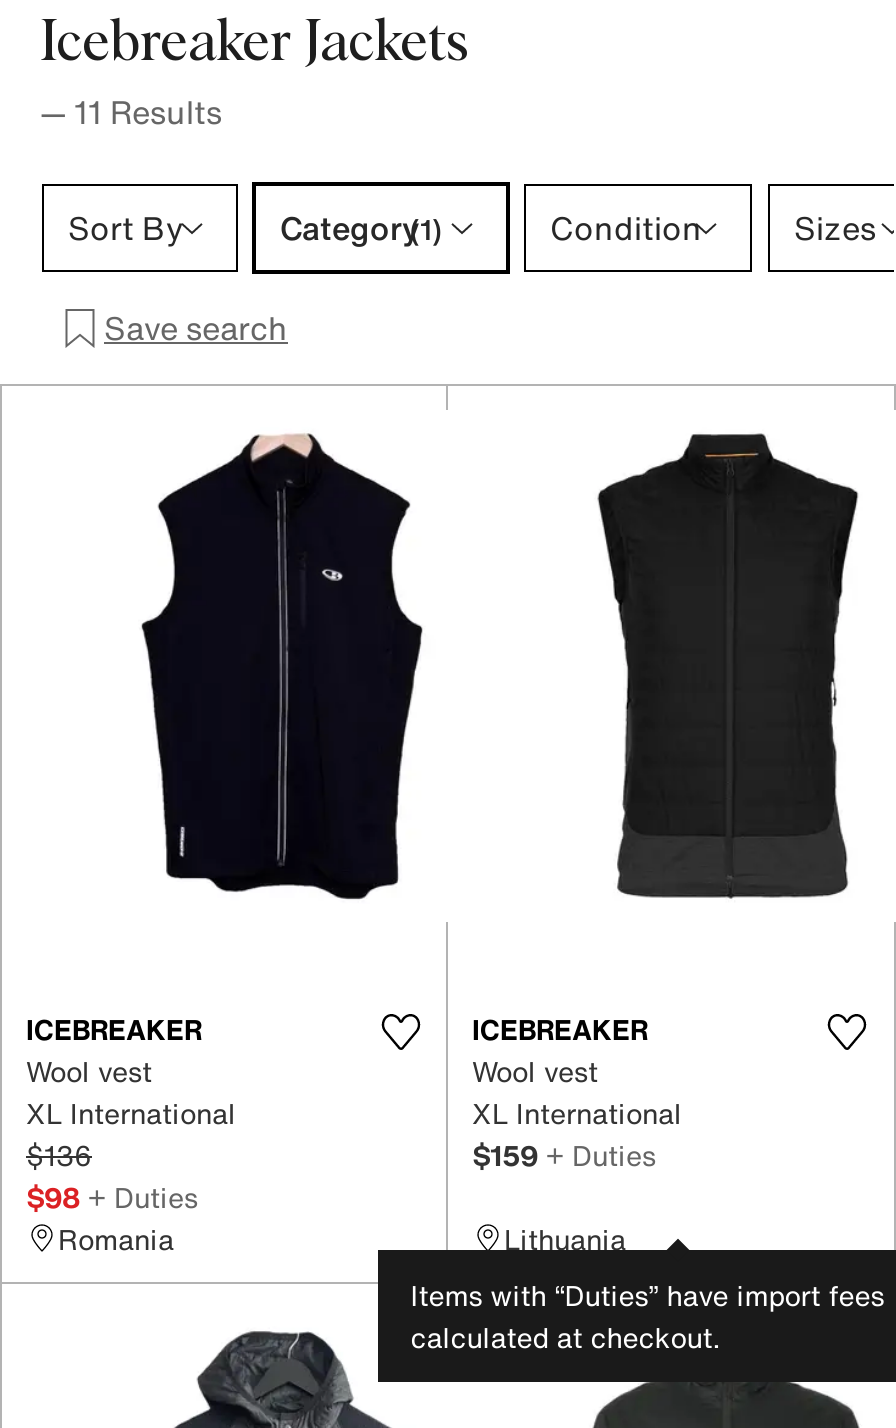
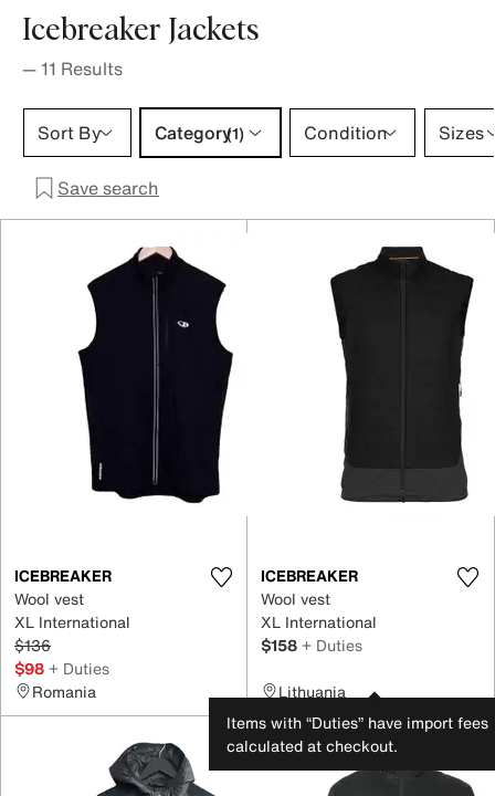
[472,1133,656,1175] $159 + Duties -> [261,633,362,656] $158 + Duties

